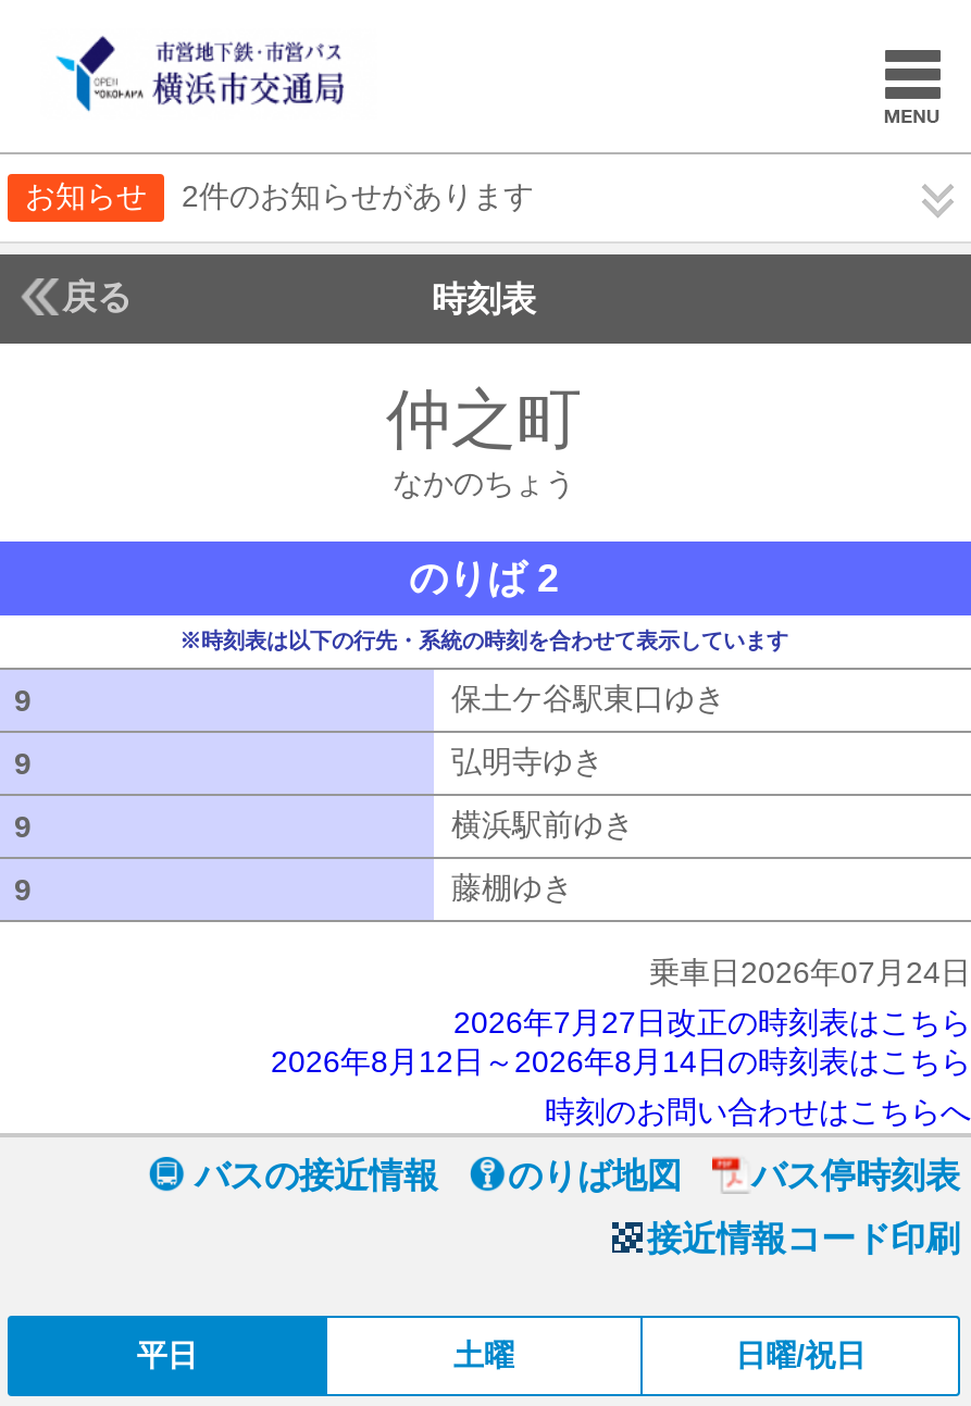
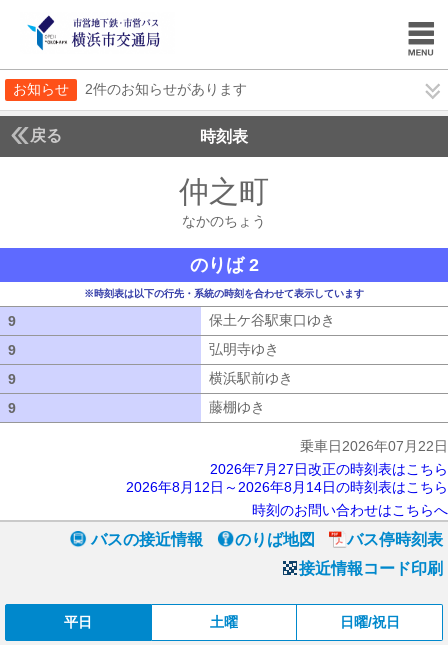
[649,955,971,990] 乗車日2026年07月24日 -> [300,438,448,454] 乗車日2026年07月22日

